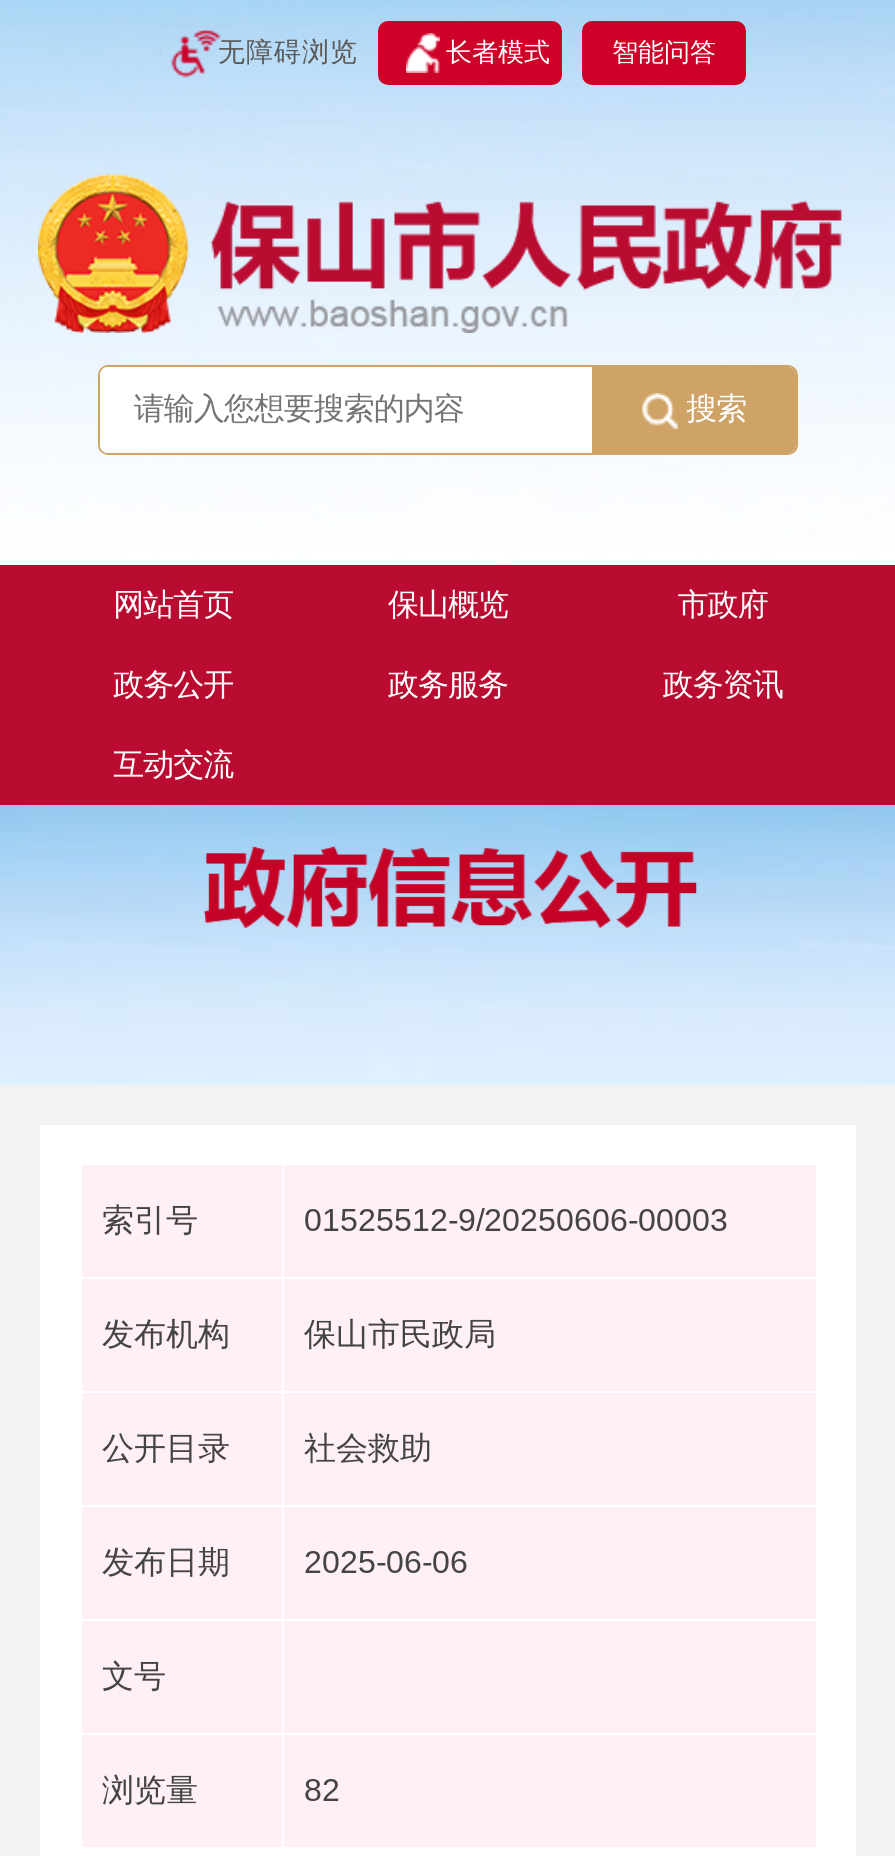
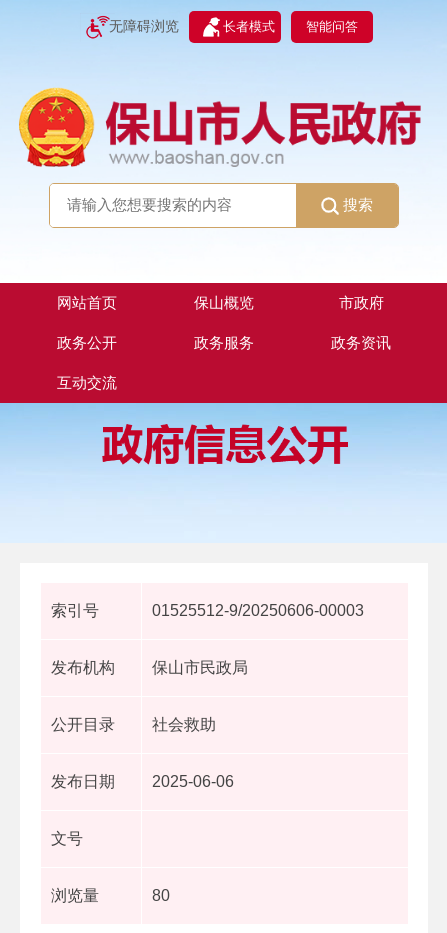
[304,1773,340,1807] 82 -> [152,887,170,904] 80

